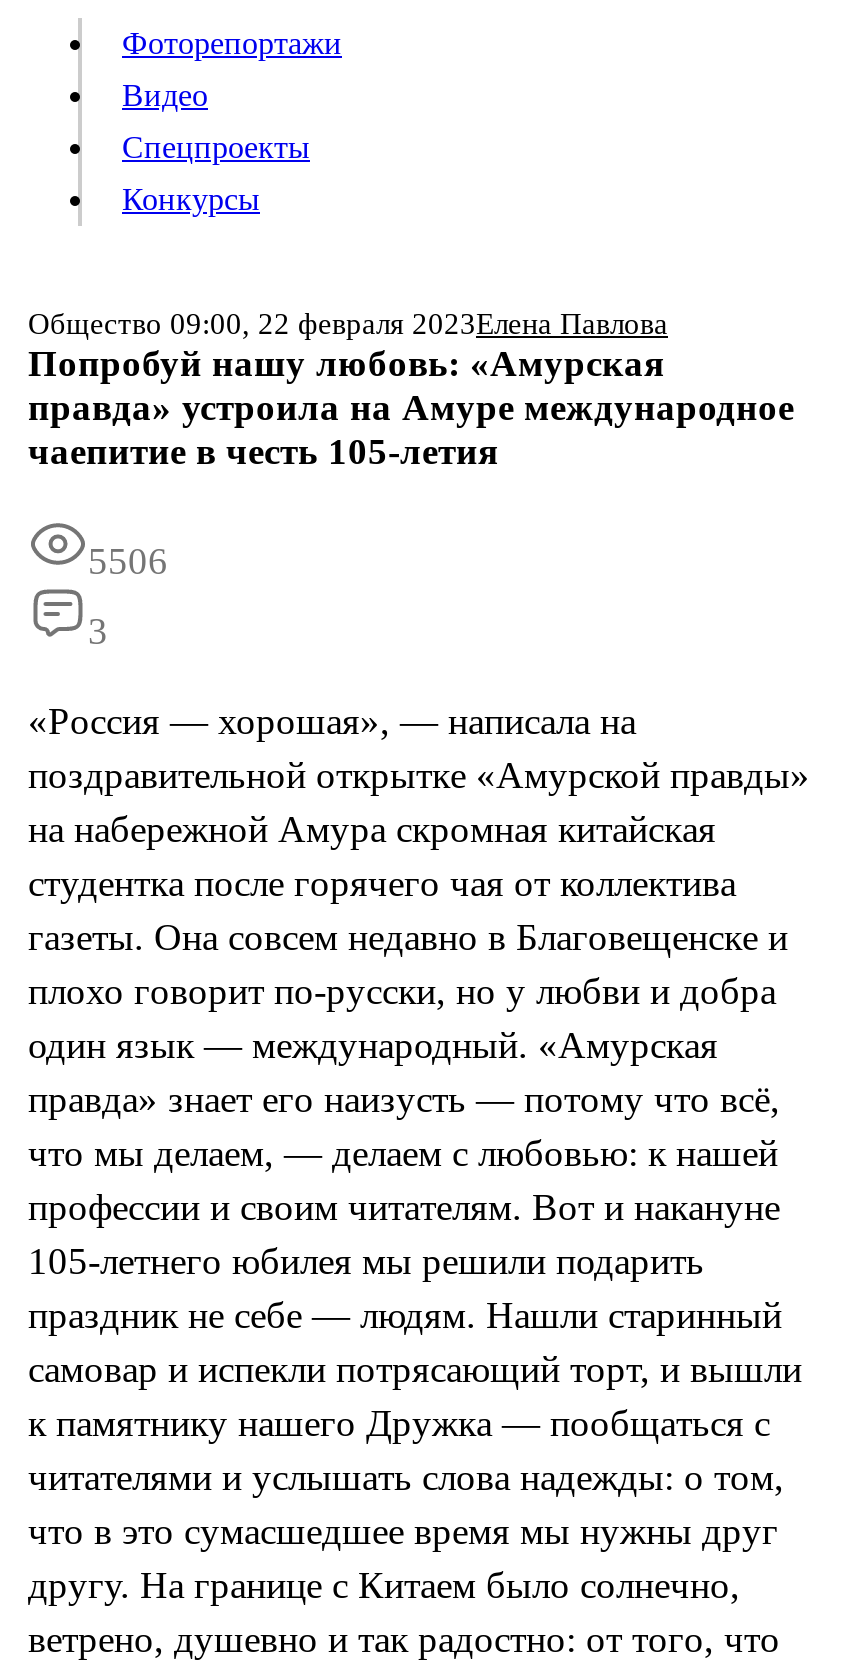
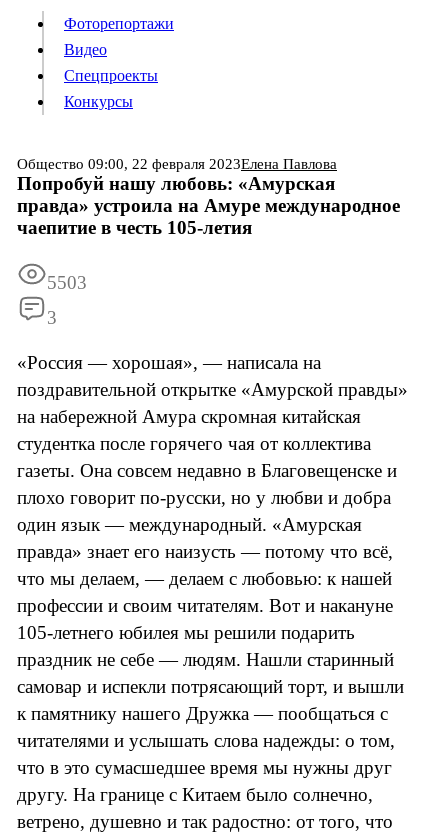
[88,541,168,583] 5506 -> [47,272,87,293] 5503

